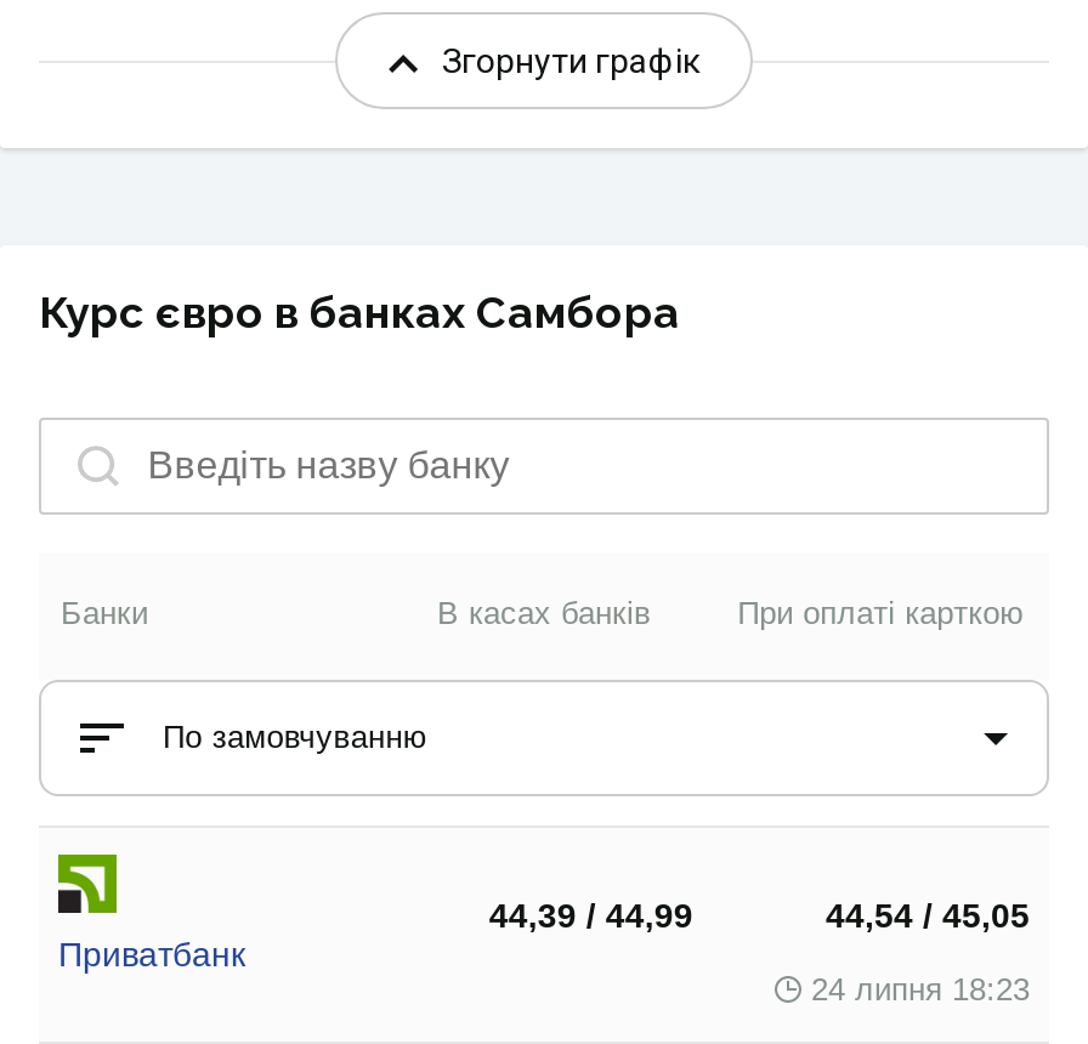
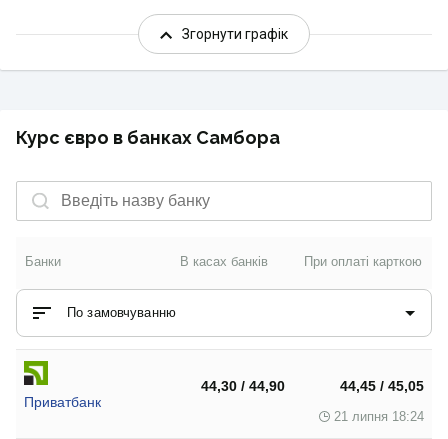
[489,896,693,935] 44,39 / 44,99 -> [201,378,285,394] 44,30 / 44,90
[826,896,1030,935] 44,54 / 45,05 -> [340,378,424,394] 44,45 / 45,05
[811,971,1030,1008] 24 липня 18:23 -> [334,409,424,424] 21 липня 18:24

